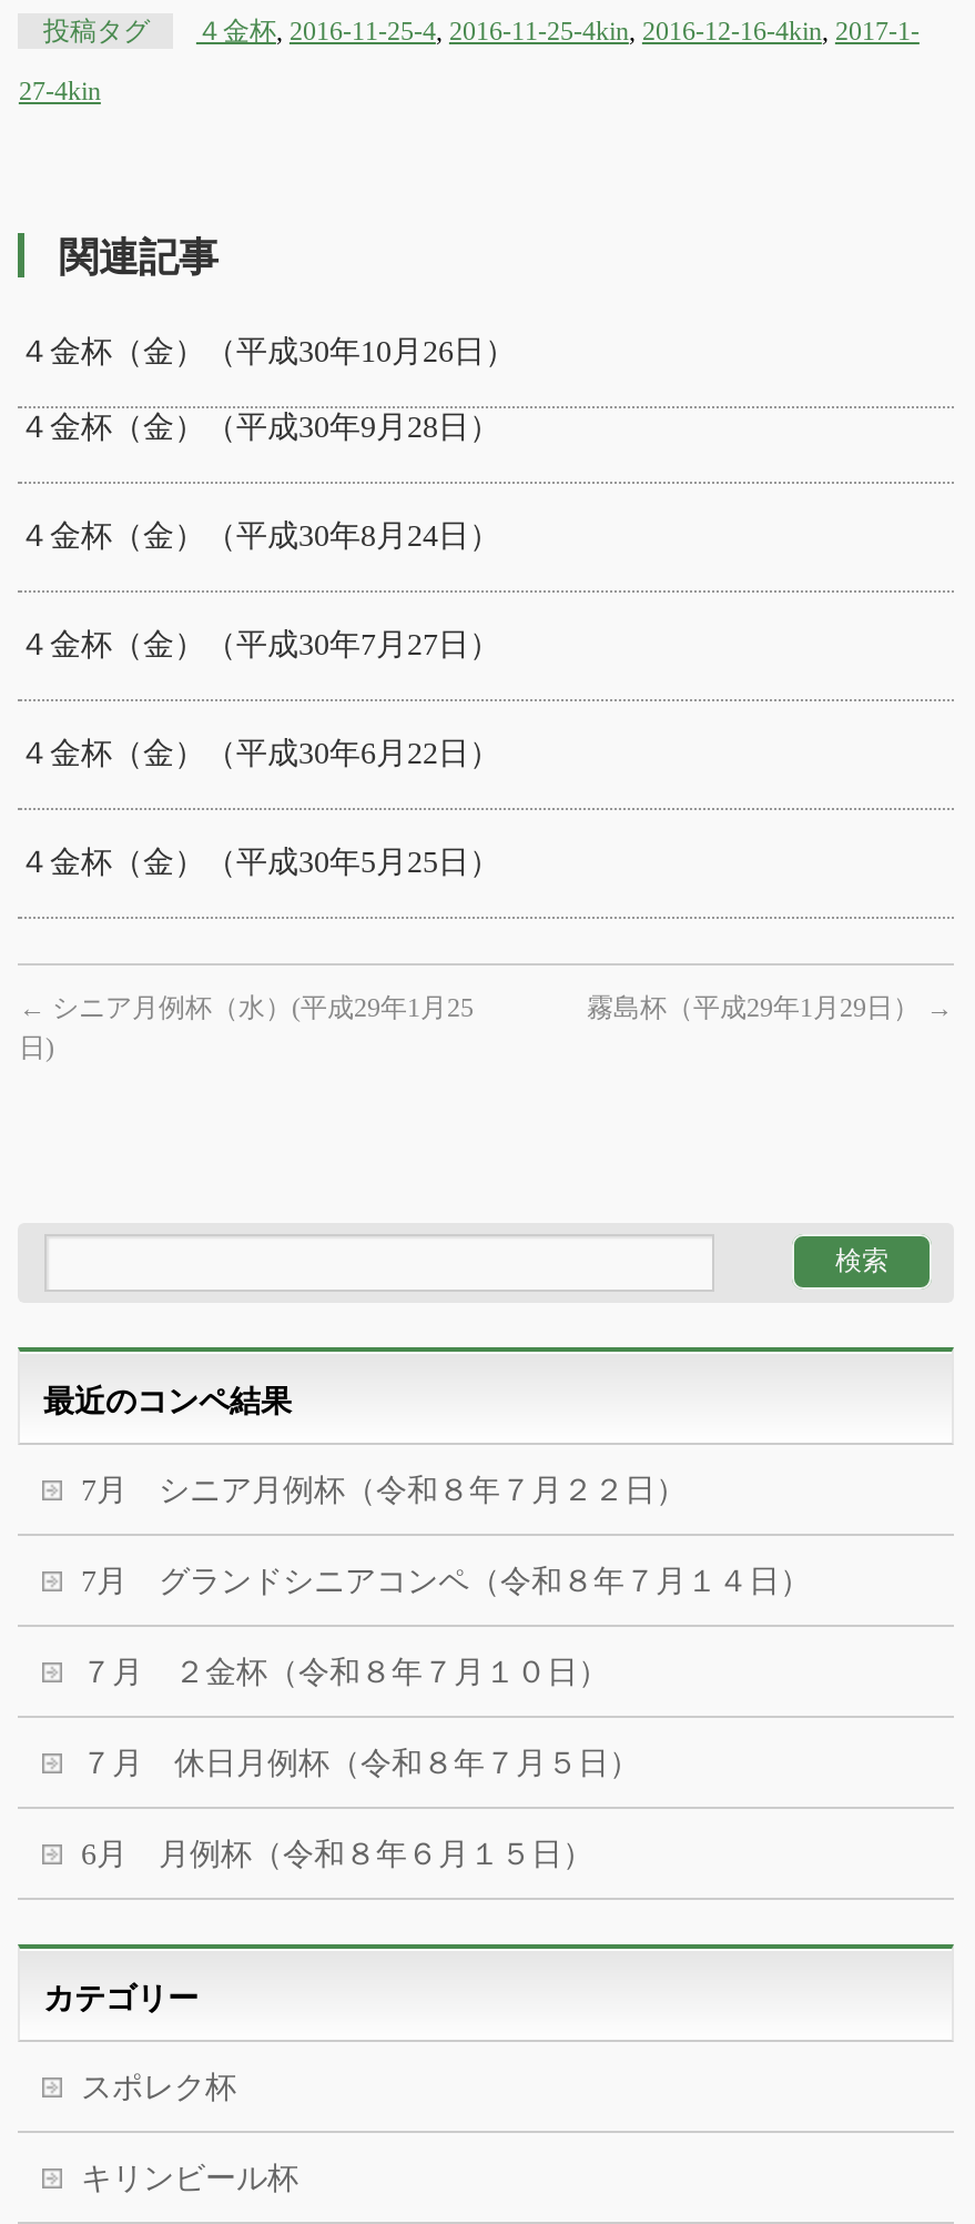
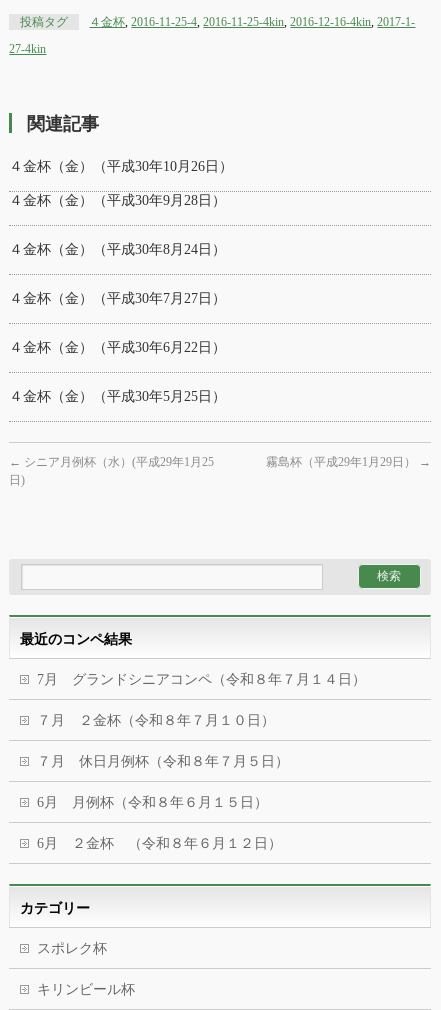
[81,1473,686,1506] 7月 シニア月例杯（令和８年７月２２日） -> none
moved [81,1564,811,1870] -> [37,671,366,809]: 7月 グランドシニアコンペ（令和８年７月１４日） | ７月 ２金杯（令和８年７月１０日） | ７月 休日月例杯（令和８年７月５日） | 6月 月例杯（令和８年６月１５日）
none -> [37,835,282,850] 6月 ２金杯 （令和８年６月１２日）

